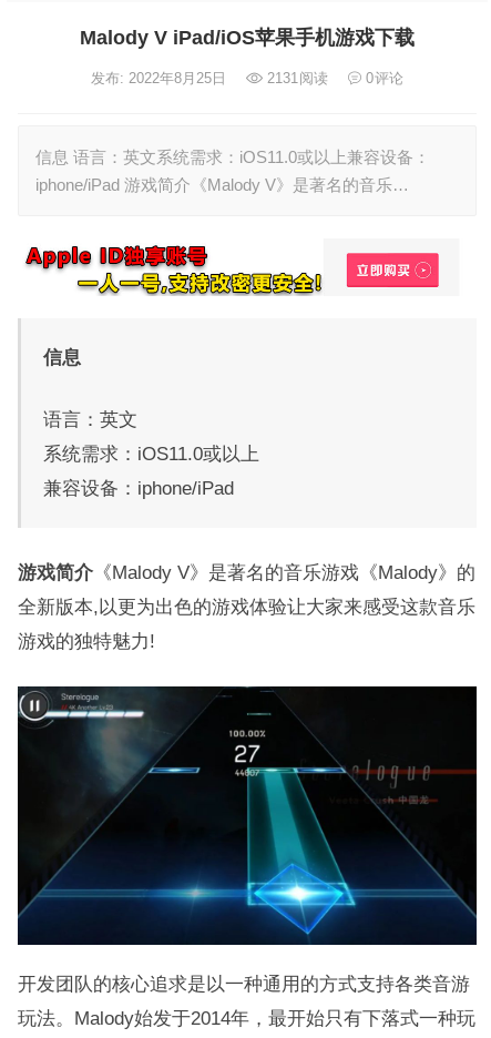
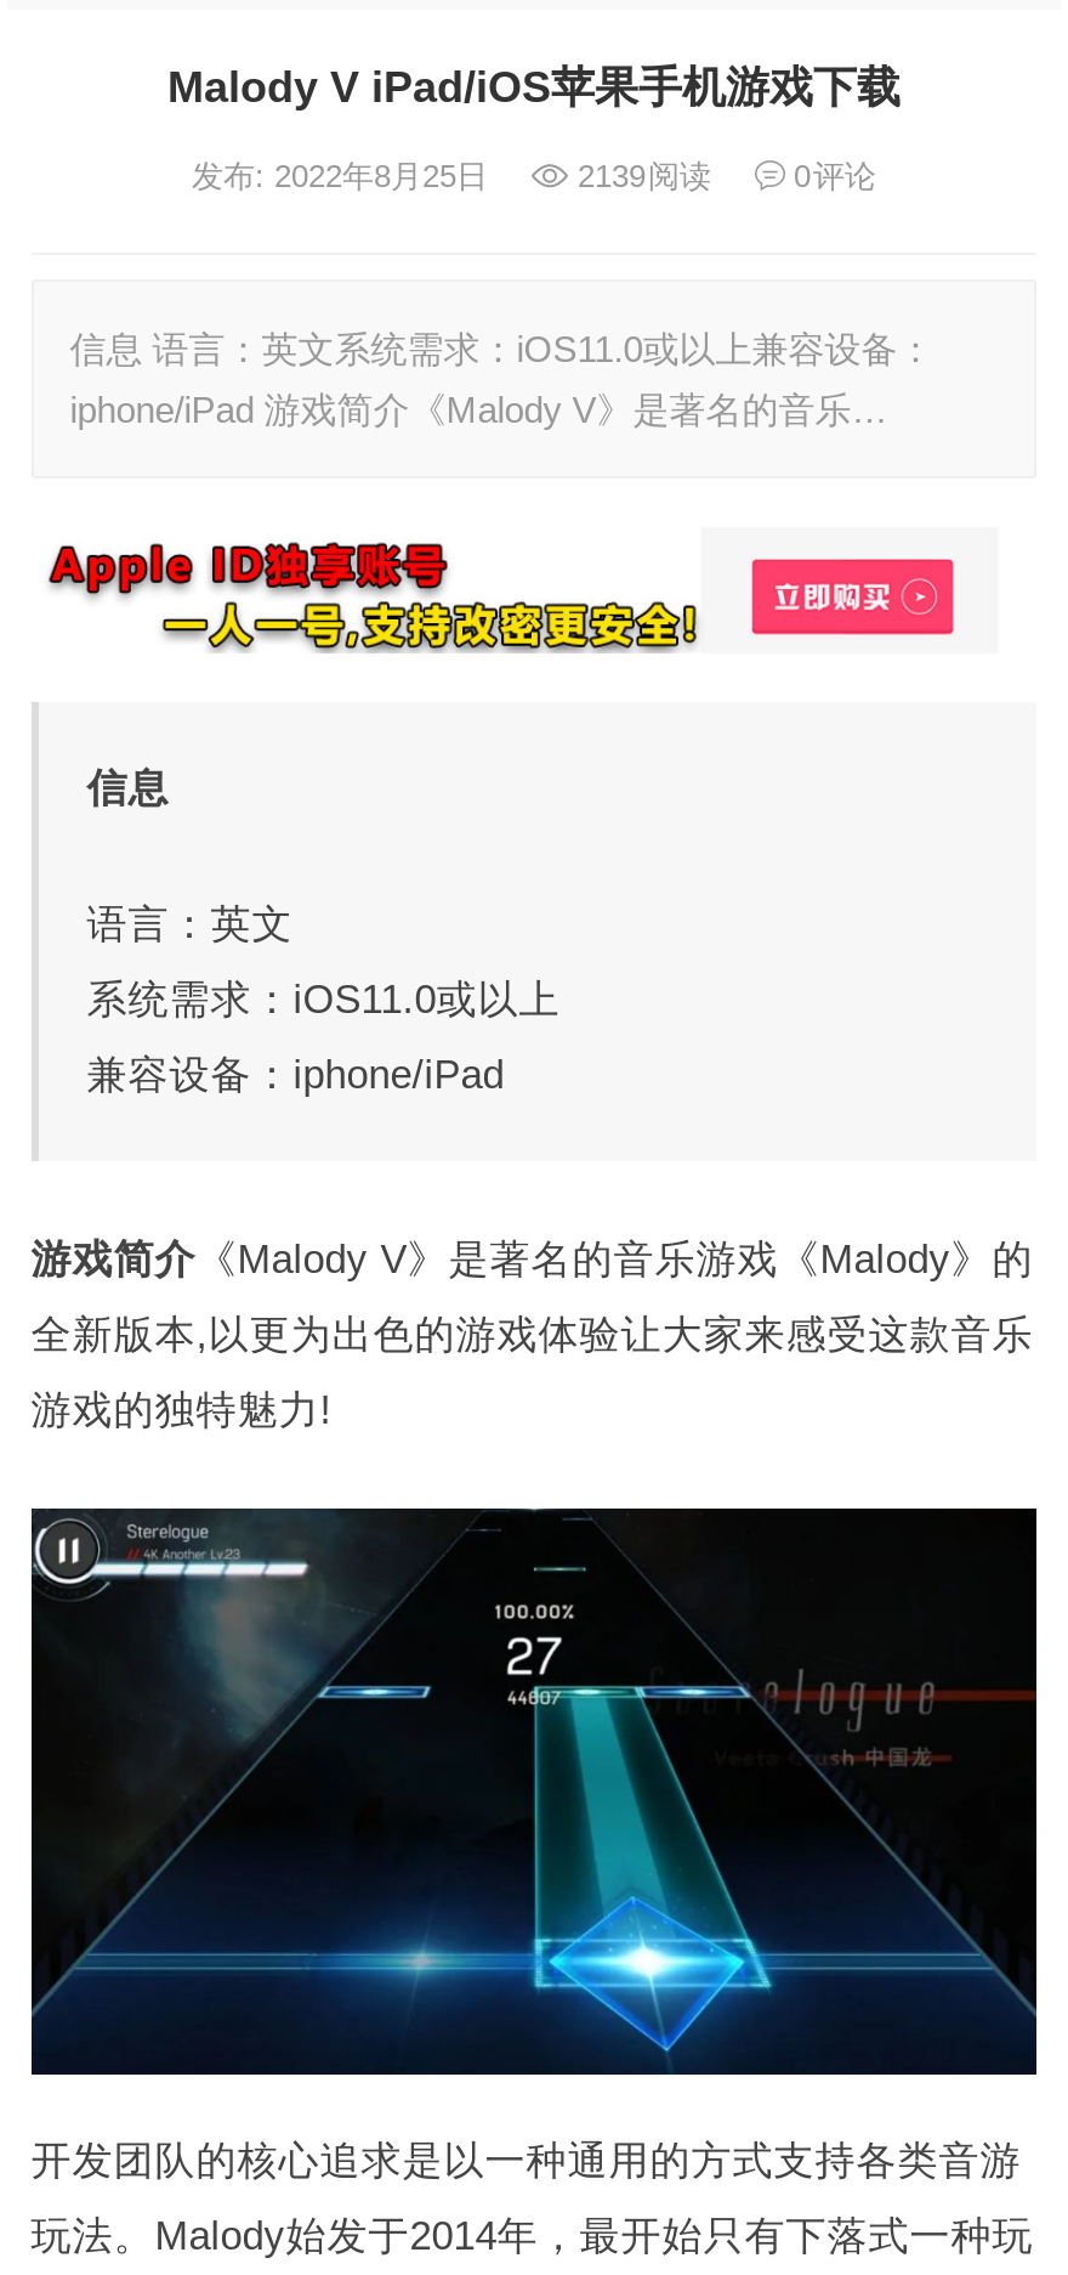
[91,70,403,86] 发布: 2022年8月25日 2131阅读 0评论 -> [192,158,876,194] 发布: 2022年8月25日 2139阅读 0评论

